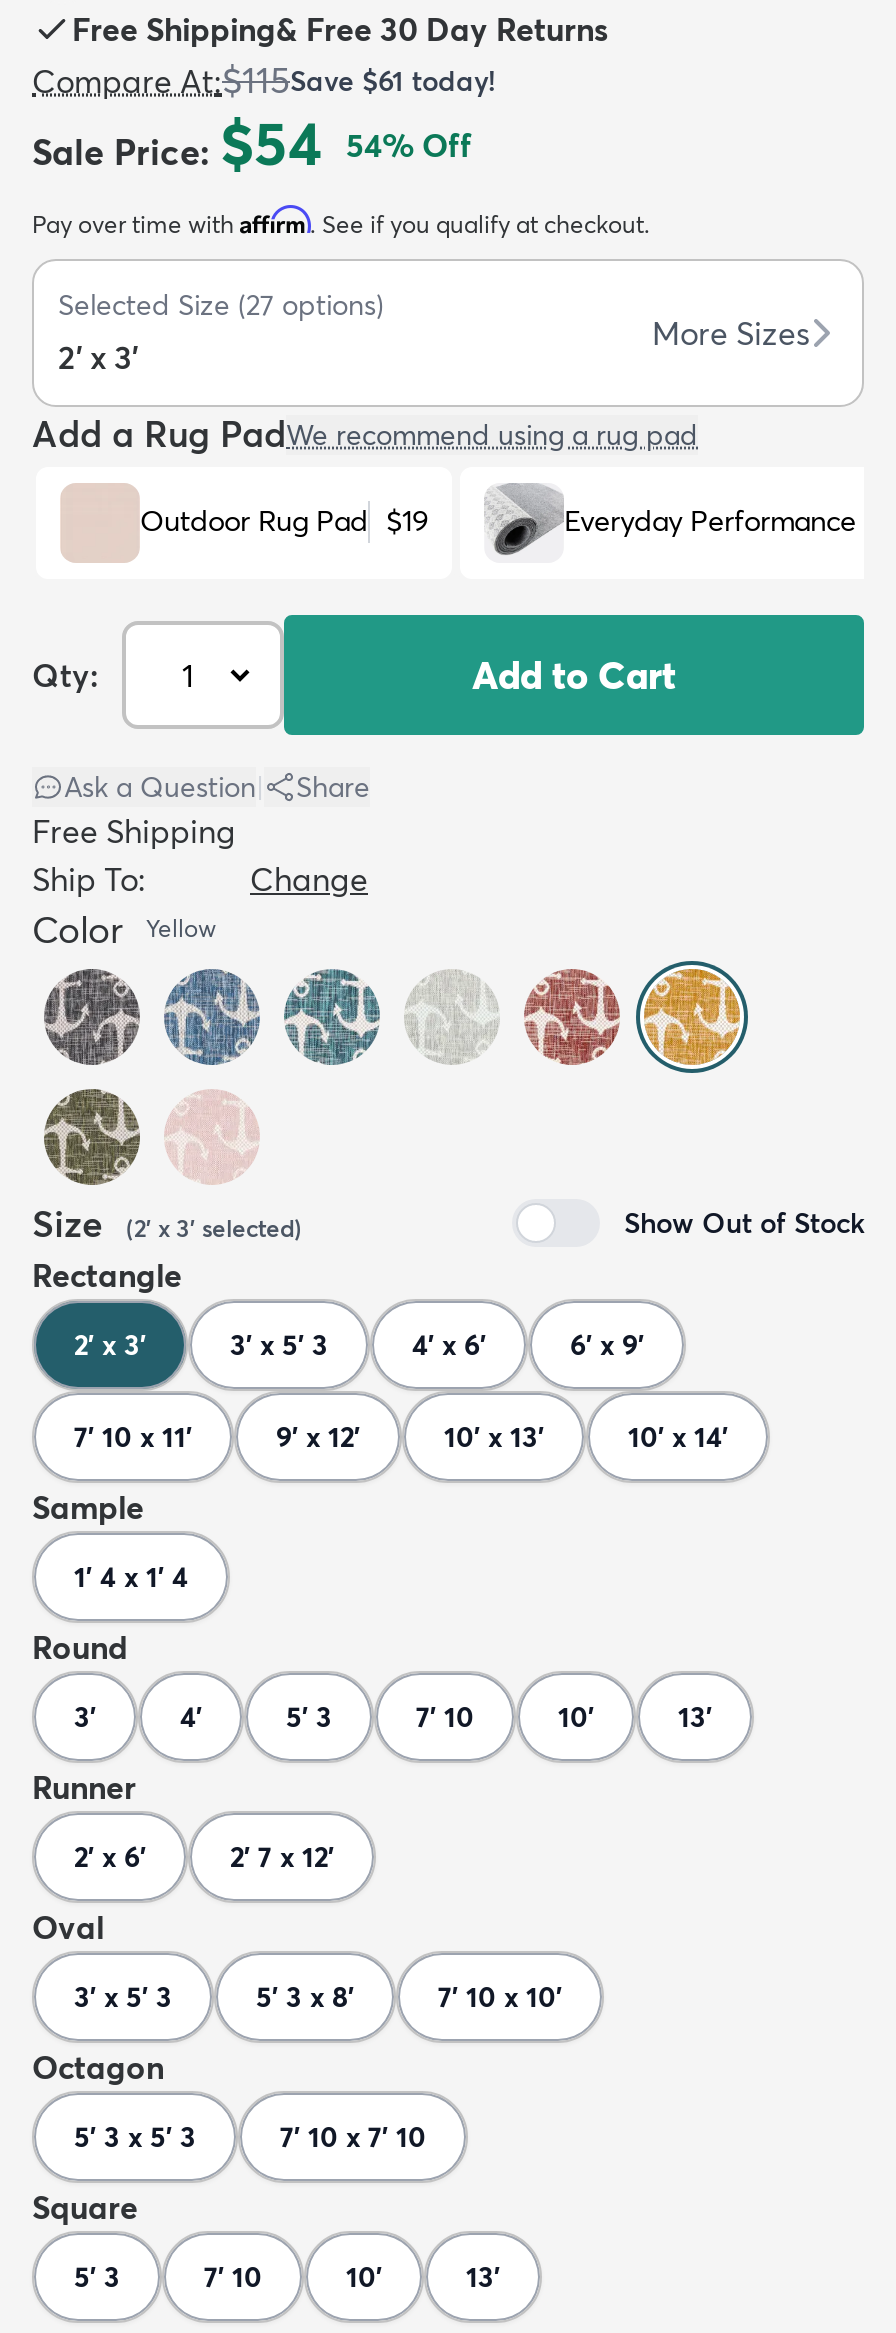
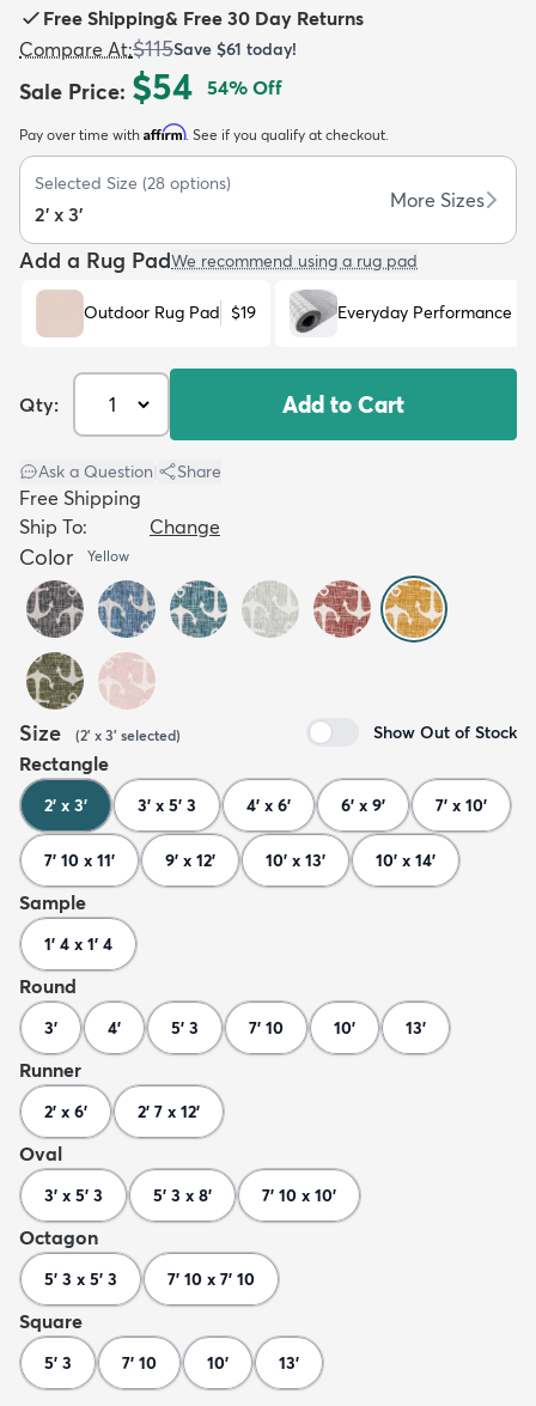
[58,287,384,323] Selected Size (27 options) -> [35,172,231,194] Selected Size (28 options)
none -> [435,795,487,816] 7' x 10'

